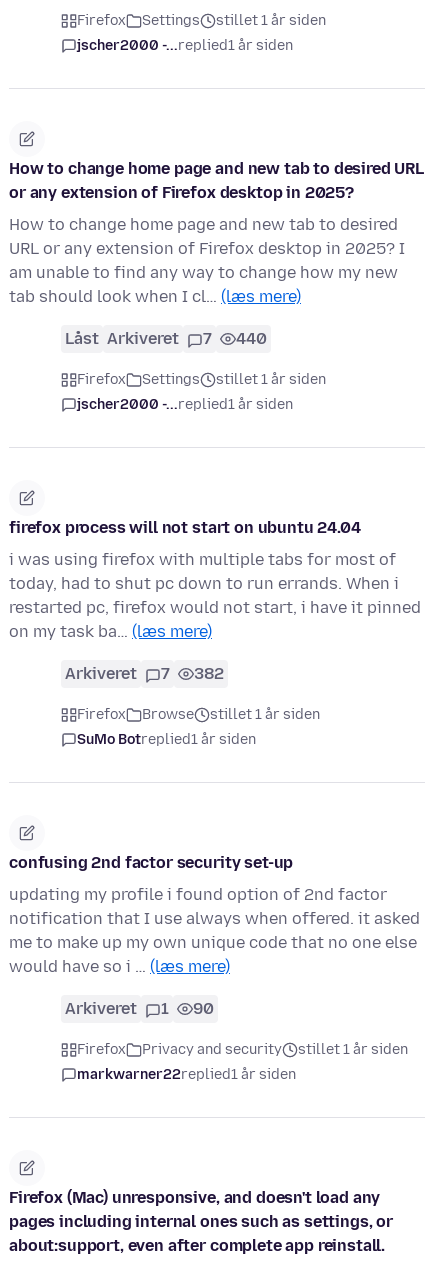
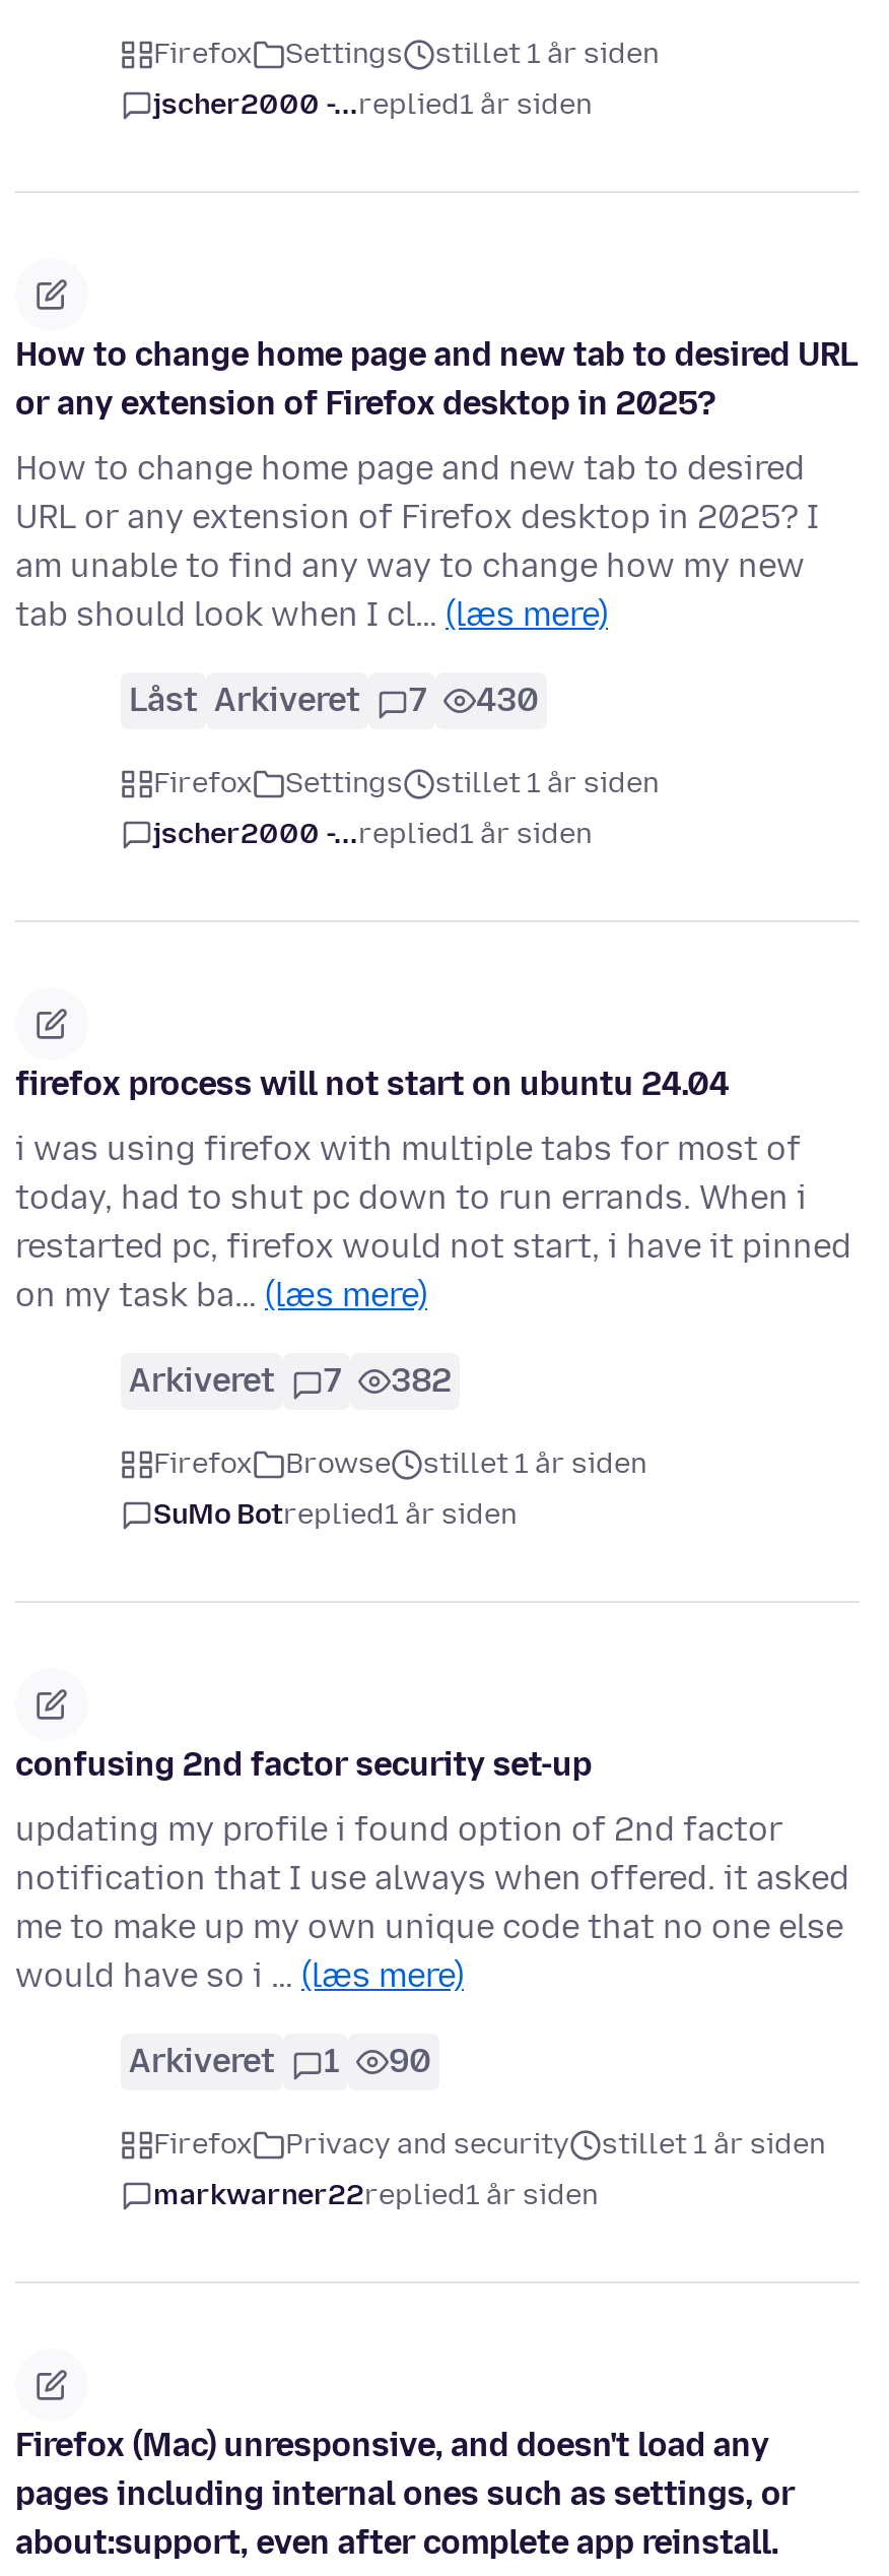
[65,329,267,348] Låst Arkiveret 7 440 -> [129,682,539,720] Låst Arkiveret 7 430

